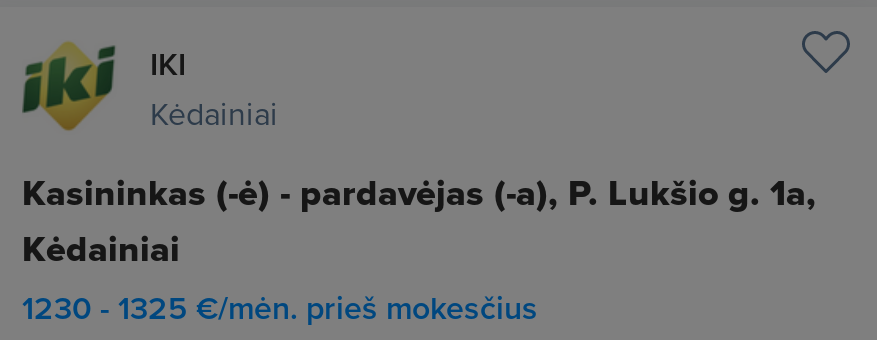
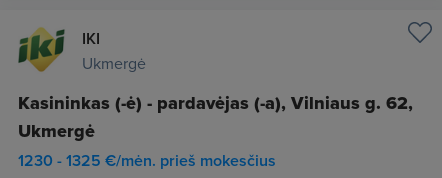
[150,91,278,135] Kėdainiai -> [82,52,146,74] Ukmergė
[22,167,816,275] Kasininkas (-ė) - pardavėjas (-a), P. Lukšio g. 1a, | Kėdainiai -> [18,90,413,144] Kasininkas (-ė) - pardavėjas (-a), Vilniaus g. 62, | Ukmergė

